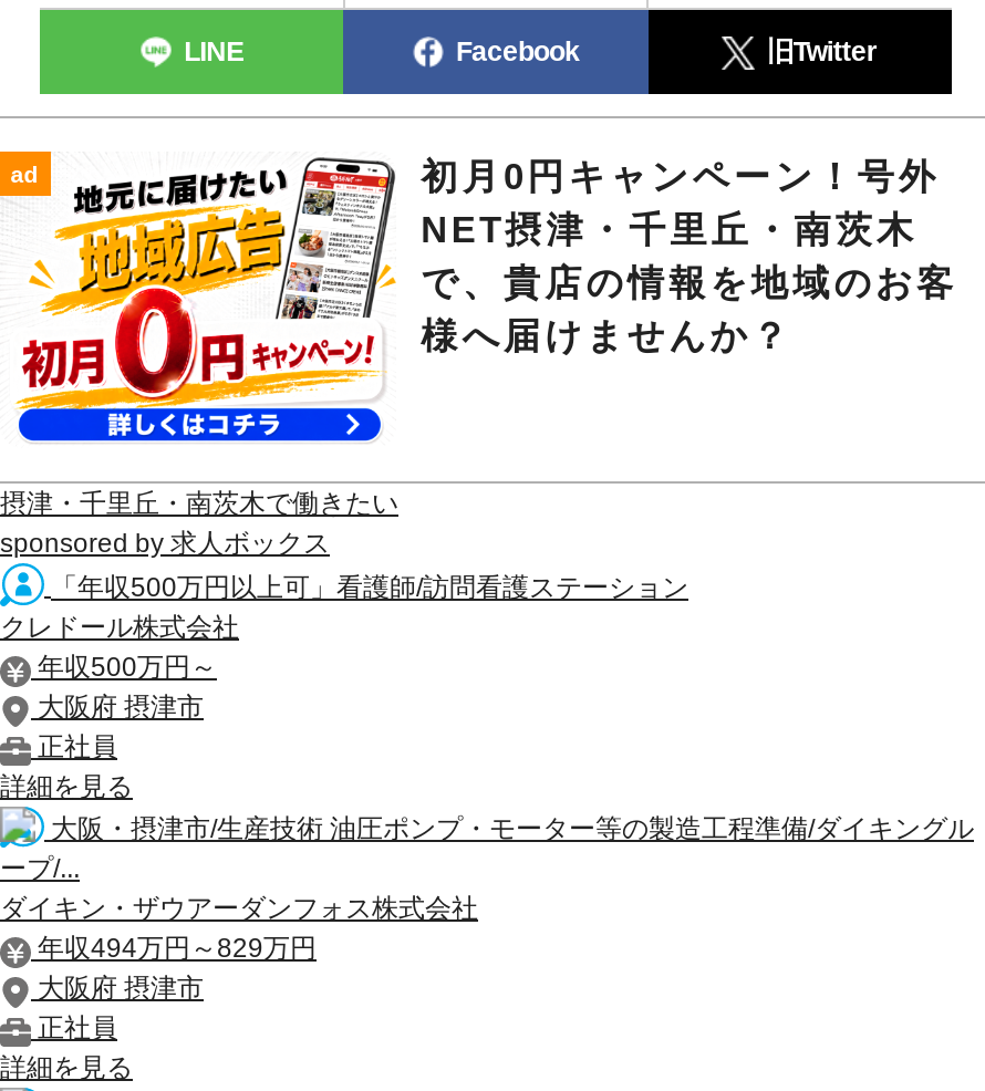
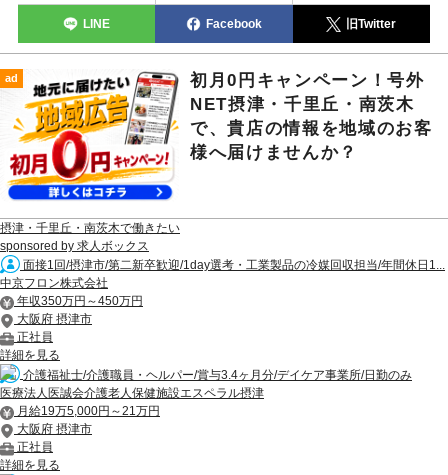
[0,572,688,683] 「年収500万円以上可」看護師/訪問看護ステーション | クレドール株式会社 | 年収500万円～ -> [0,258,445,308] 面接1回/摂津市/第二新卒歓迎/1day選考・工業製品の冷媒回収担当/年間休日1... | 中京フロン株式会社 | 年収350万円～450万円
[0,815,974,965] 大阪・摂津市/生産技術 油圧ポンプ・モーター等の製造工程準備/ダイキングル | ープ/... | ダイキン・ザウアーダンフォス株式会社 | 年収494万円～829万円 -> [0,368,412,418] 介護福祉士/介護職員・ヘルパー/賞与3.4ヶ月分/デイケア事業所/日勤のみ | 医療法人医誠会介護老人保健施設エスペラル摂津 | 月給19万5,000円～21万円

